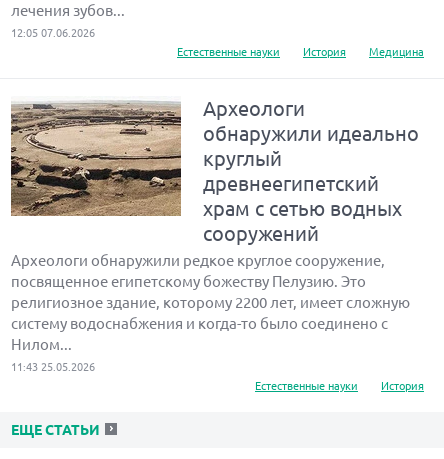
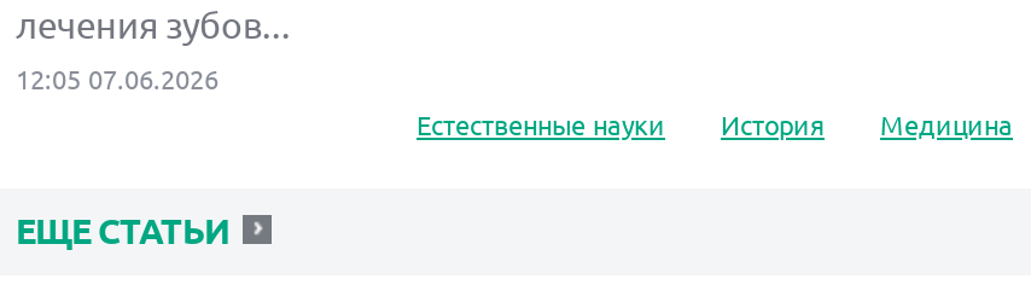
[10,97,424,392] [image] | Археологи | обнаружили идеально | круглый | древнеегипетский | храм с сетью водных | сооружений | Археологи обнаружили редкое круглое сооружение, | посвященное египетскому божеству Пелузию. Это | религиозное здание, которому 2200 лет, имеет сложную | систему водоснабжения и когда-то было соединено с | Нилом... | 11:43 25.05.2026 | Естественные науки | История -> none

